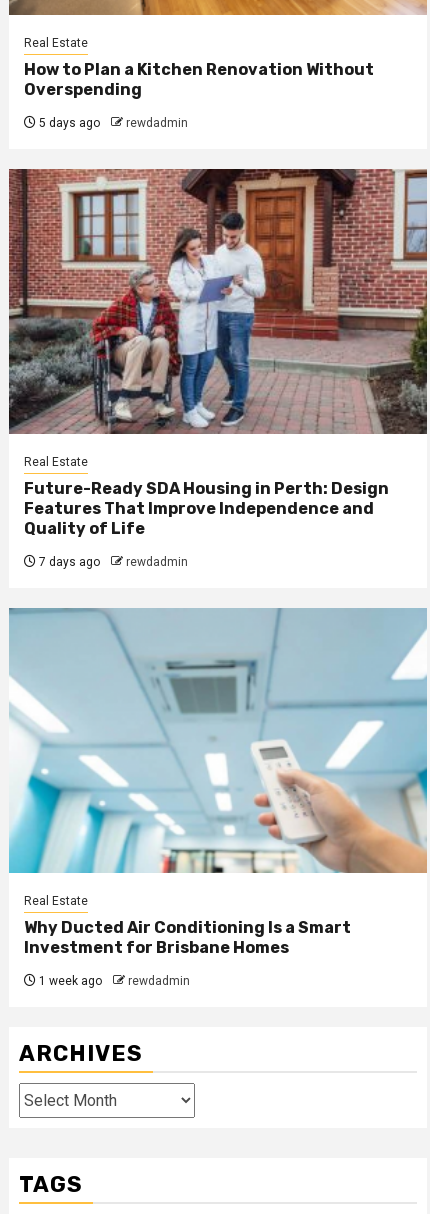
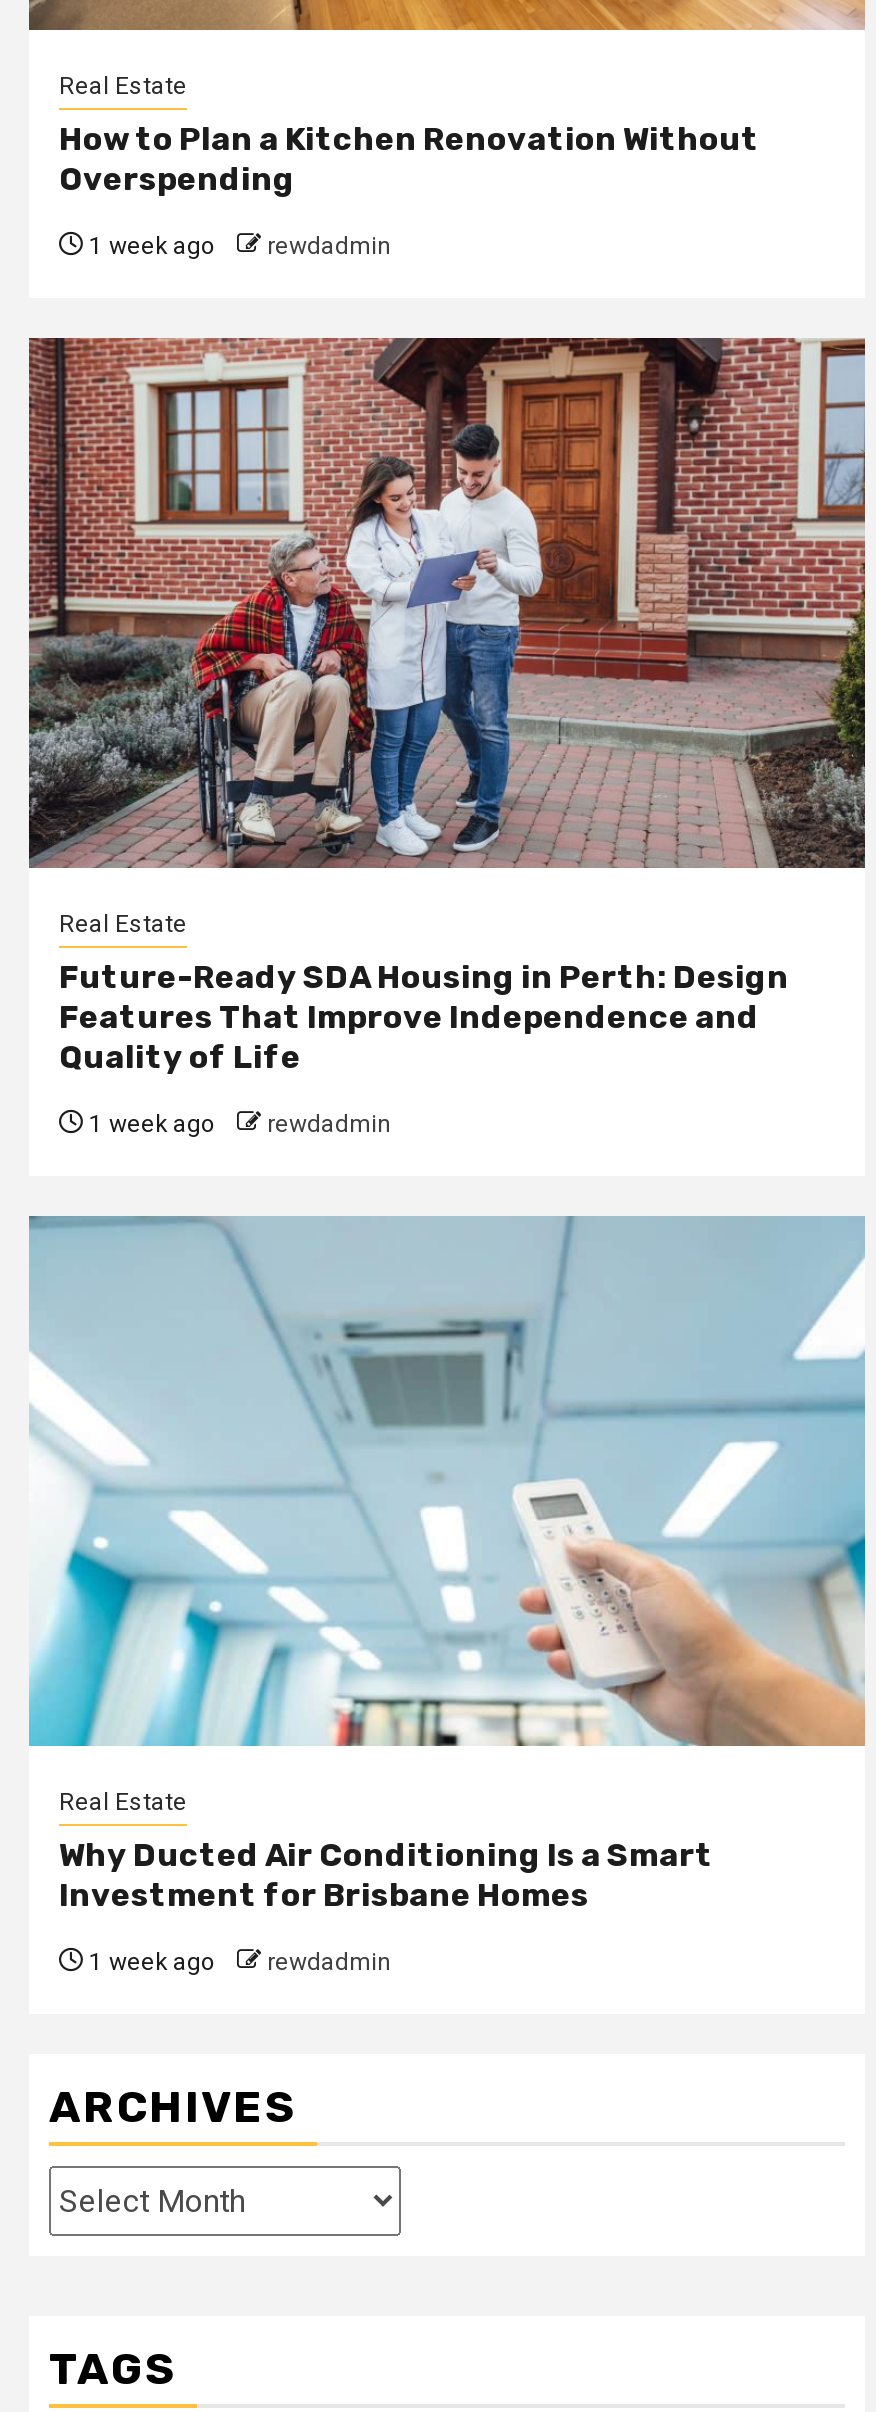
[36,116,188,130] 5 days ago rewdadmin -> [83,233,391,261] 1 week ago rewdadmin
[36,555,188,569] 7 days ago rewdadmin -> [83,1111,391,1139] 1 week ago rewdadmin

